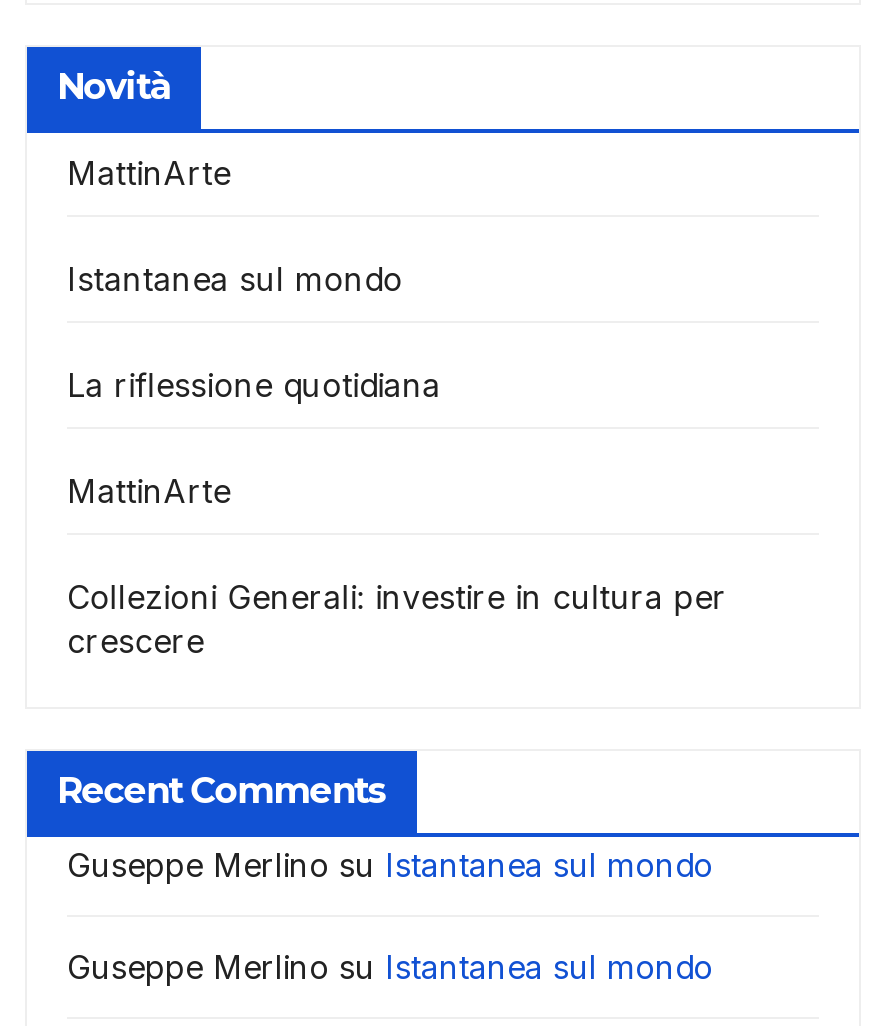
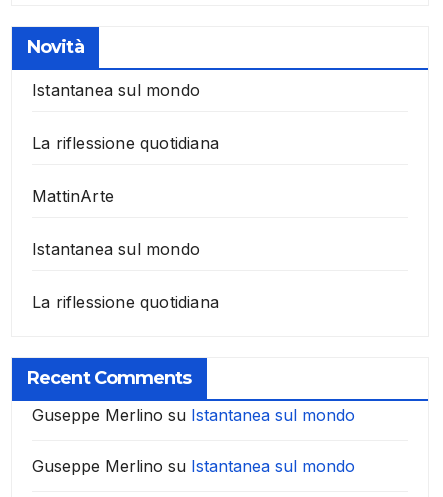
[67,152,231,192] MattinArte -> none
moved [67,258,441,510] -> [32,80,219,206]: Istantanea sul mondo | La riflessione quotidiana | MattinArte
[67,576,727,660] Collezioni Generali: investire in cultura per | crescere -> [32,239,219,312] Istantanea sul mondo | La riflessione quotidiana

